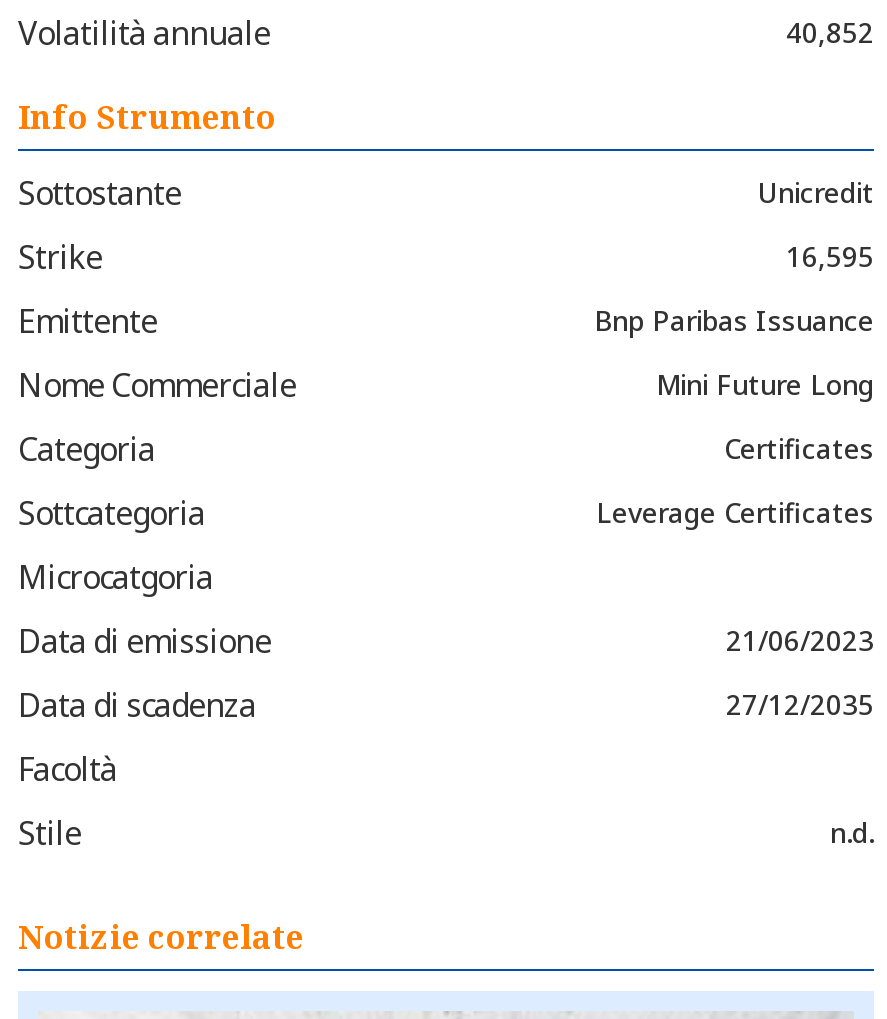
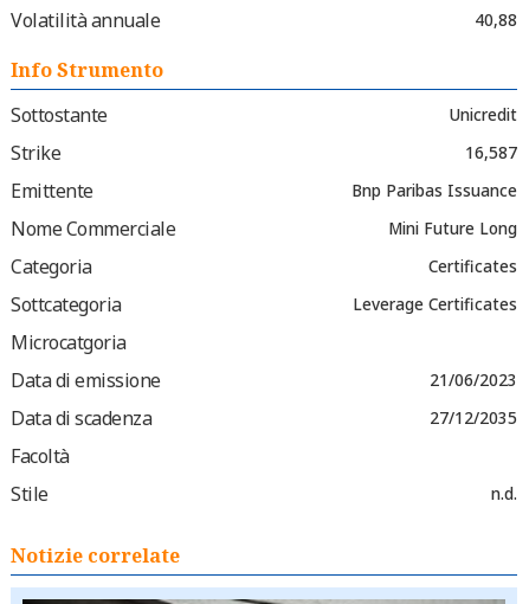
[786,13,874,51] 40,852 -> [475,8,517,31] 40,88
[786,237,874,275] 16,595 -> [465,141,517,163] 16,587

